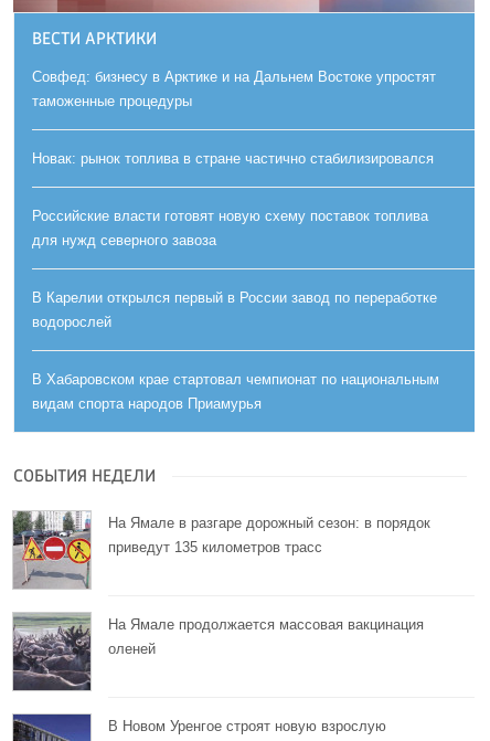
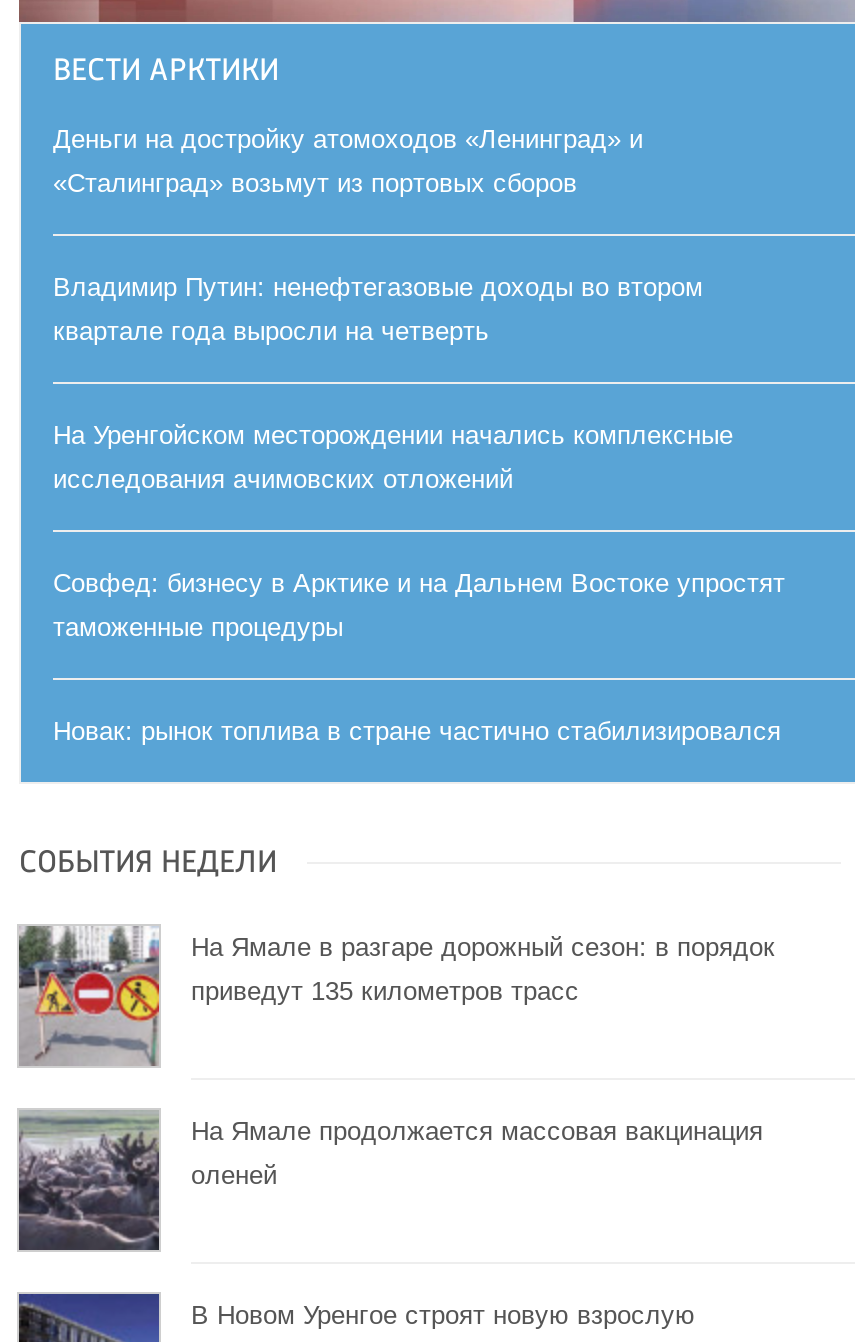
none -> [53,125,733,495] Деньги на достройку атомоходов «Ленинград» и | «Сталинград» возьмут из портовых сборов | Владимир Путин: ненефтегазовые доходы во втором | квартале года выросли на четверть | На Уренгойском месторождении начались комплексные | исследования ачимовских отложений
moved [32,69,436,167] -> [53,569,785,747]: Совфед: бизнесу в Арктике и на Дальнем Востоке упростят | таможенные процедуры | Новак: рынок топлива в стране частично стабилизировался
[32,208,439,412] Российские власти готовят новую схему поставок топлива | для нужд северного завоза | В Карелии открылся первый в России завод по переработке | водорослей | В Хабаровском крае стартовал чемпионат по национальным | видам спорта народов Приамурья -> none

